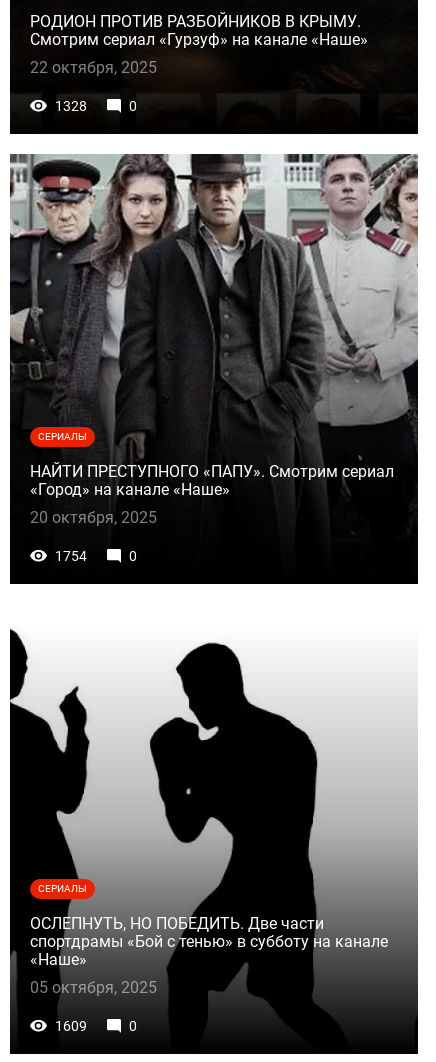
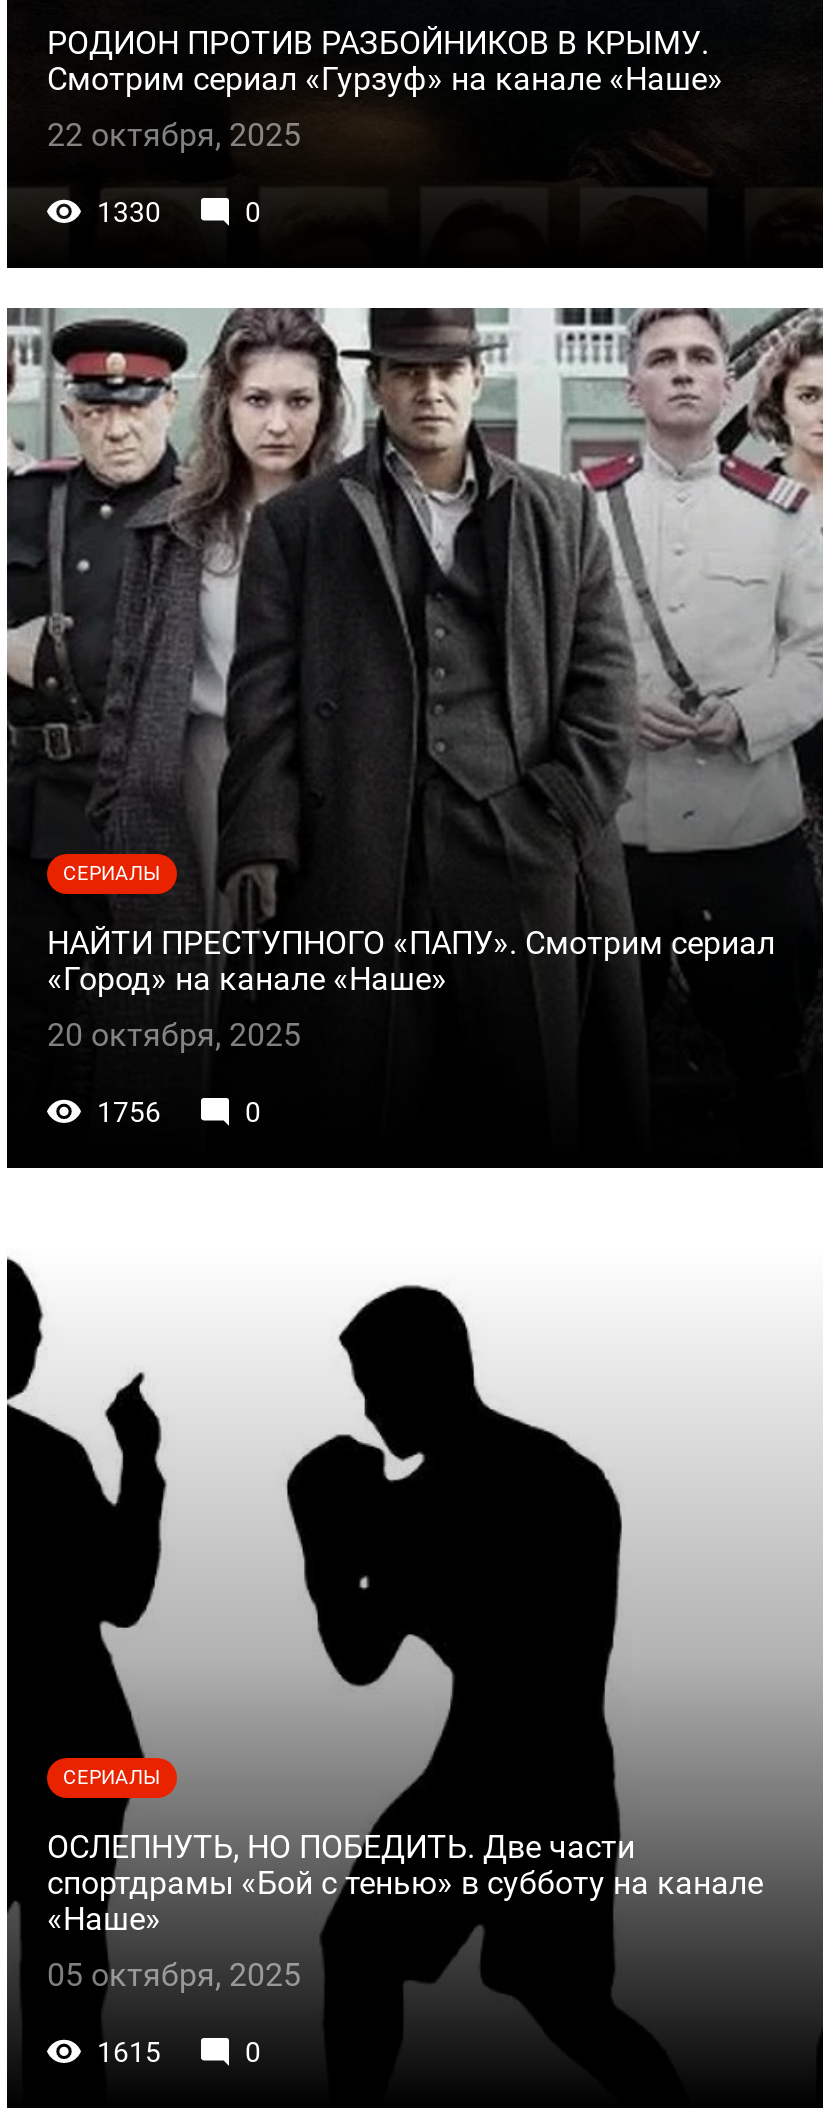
[55,98,87,114] 1328 -> [97,196,161,228] 1330
[55,548,87,564] 1754 -> [97,1096,161,1128] 1756
[55,1018,87,1034] 1609 -> [97,2036,161,2068] 1615

